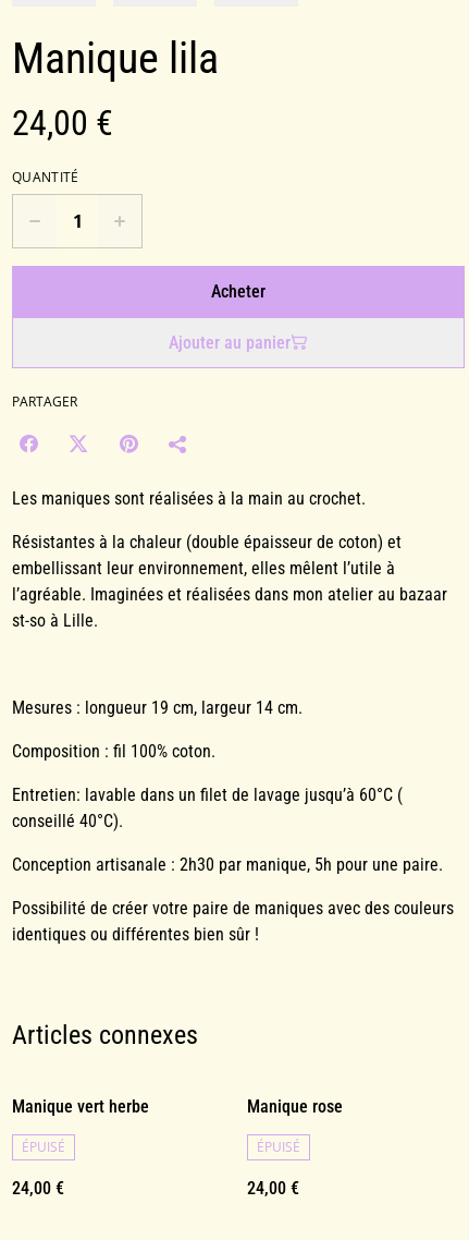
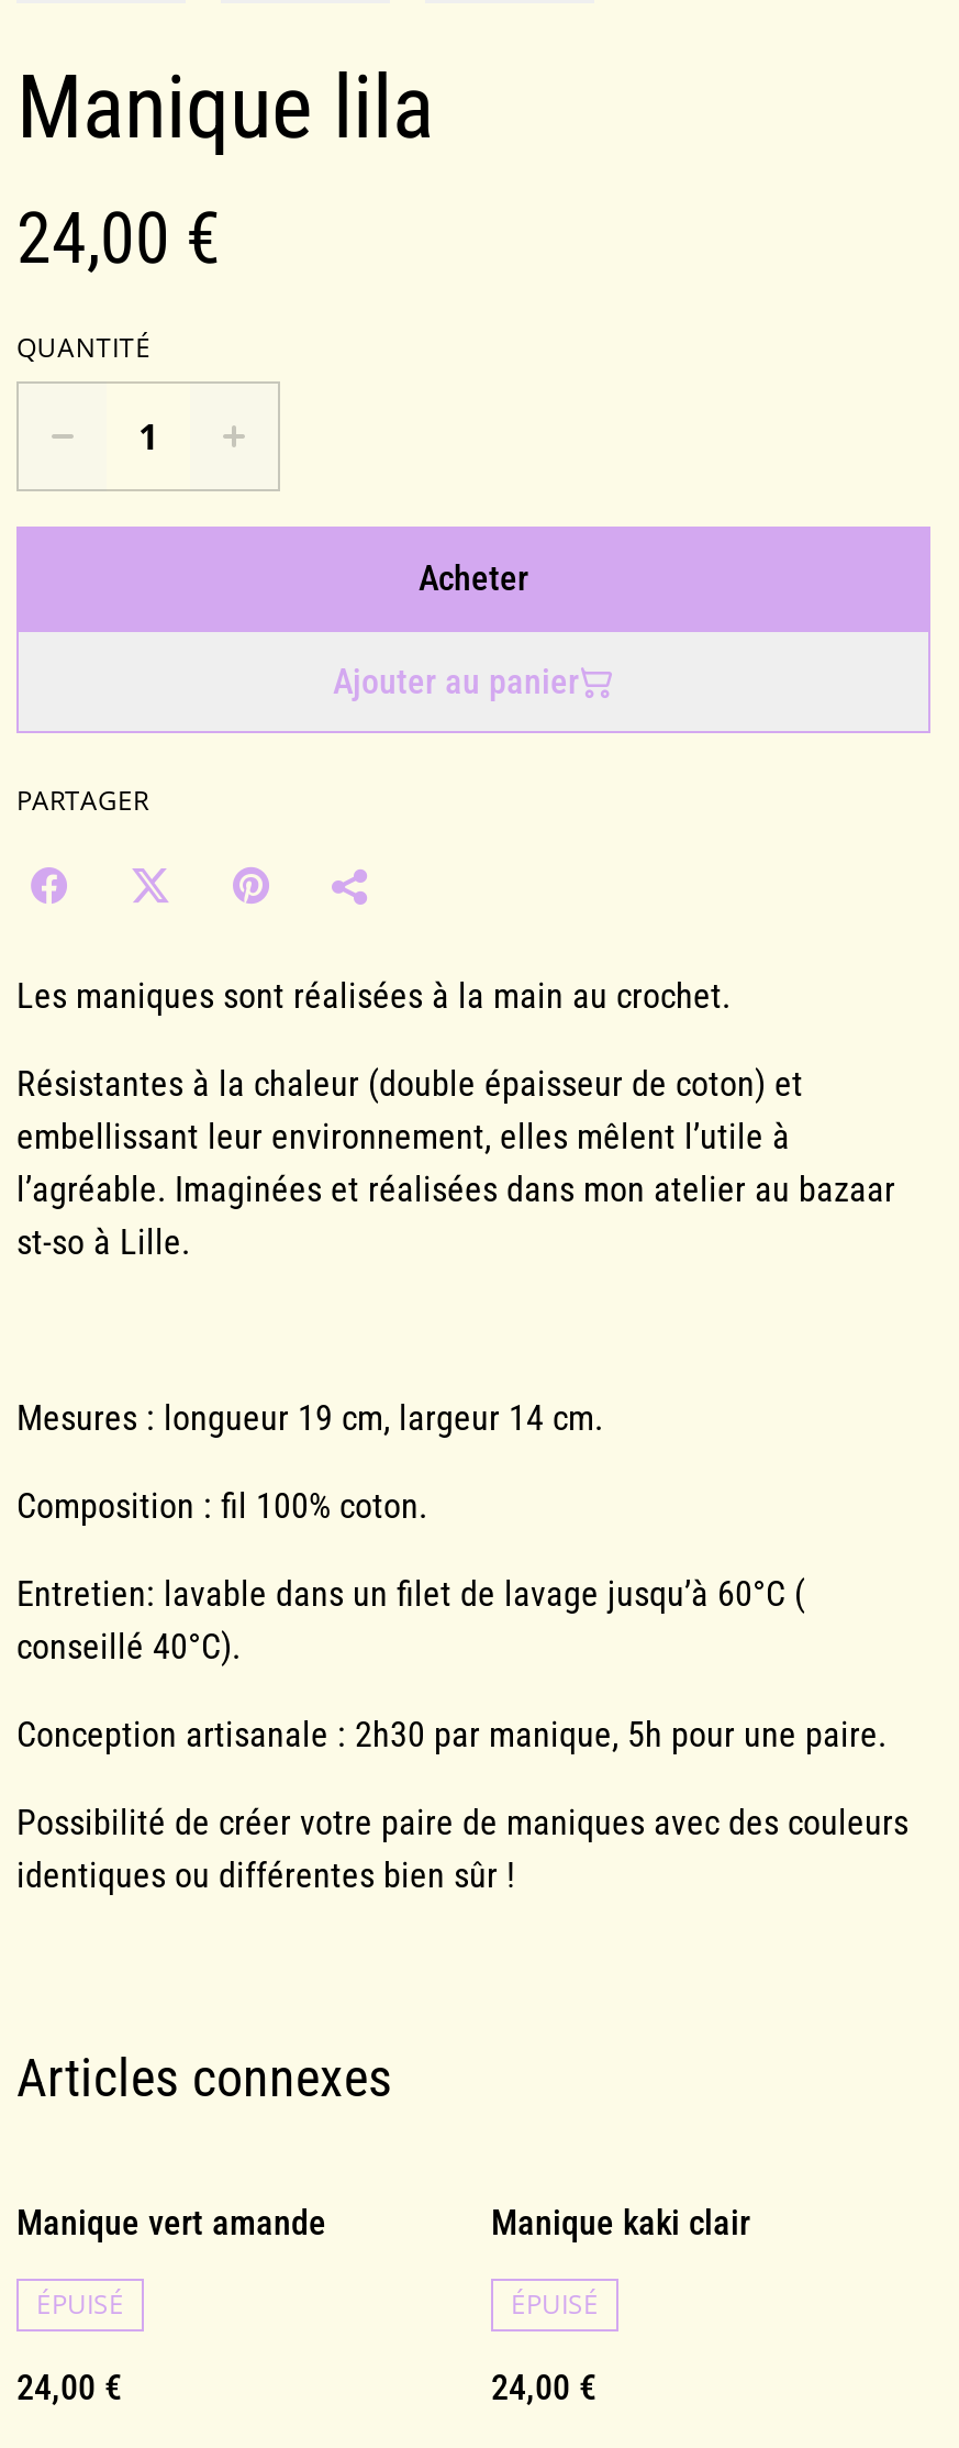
[12,1096,149,1117] Manique vert herbe -> [16,2202,326,2244] Manique vert amande
[247,1096,343,1117] Manique rose -> [491,2202,750,2244] Manique kaki clair

